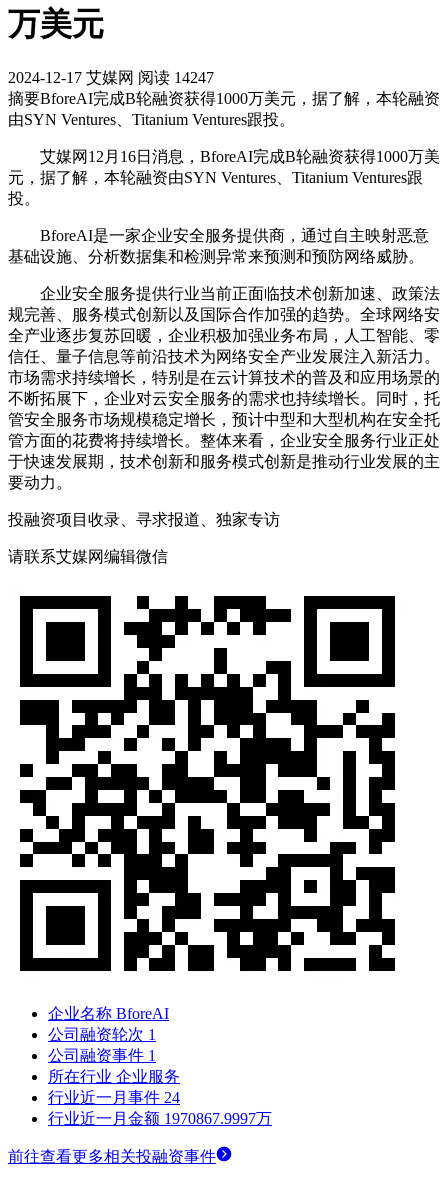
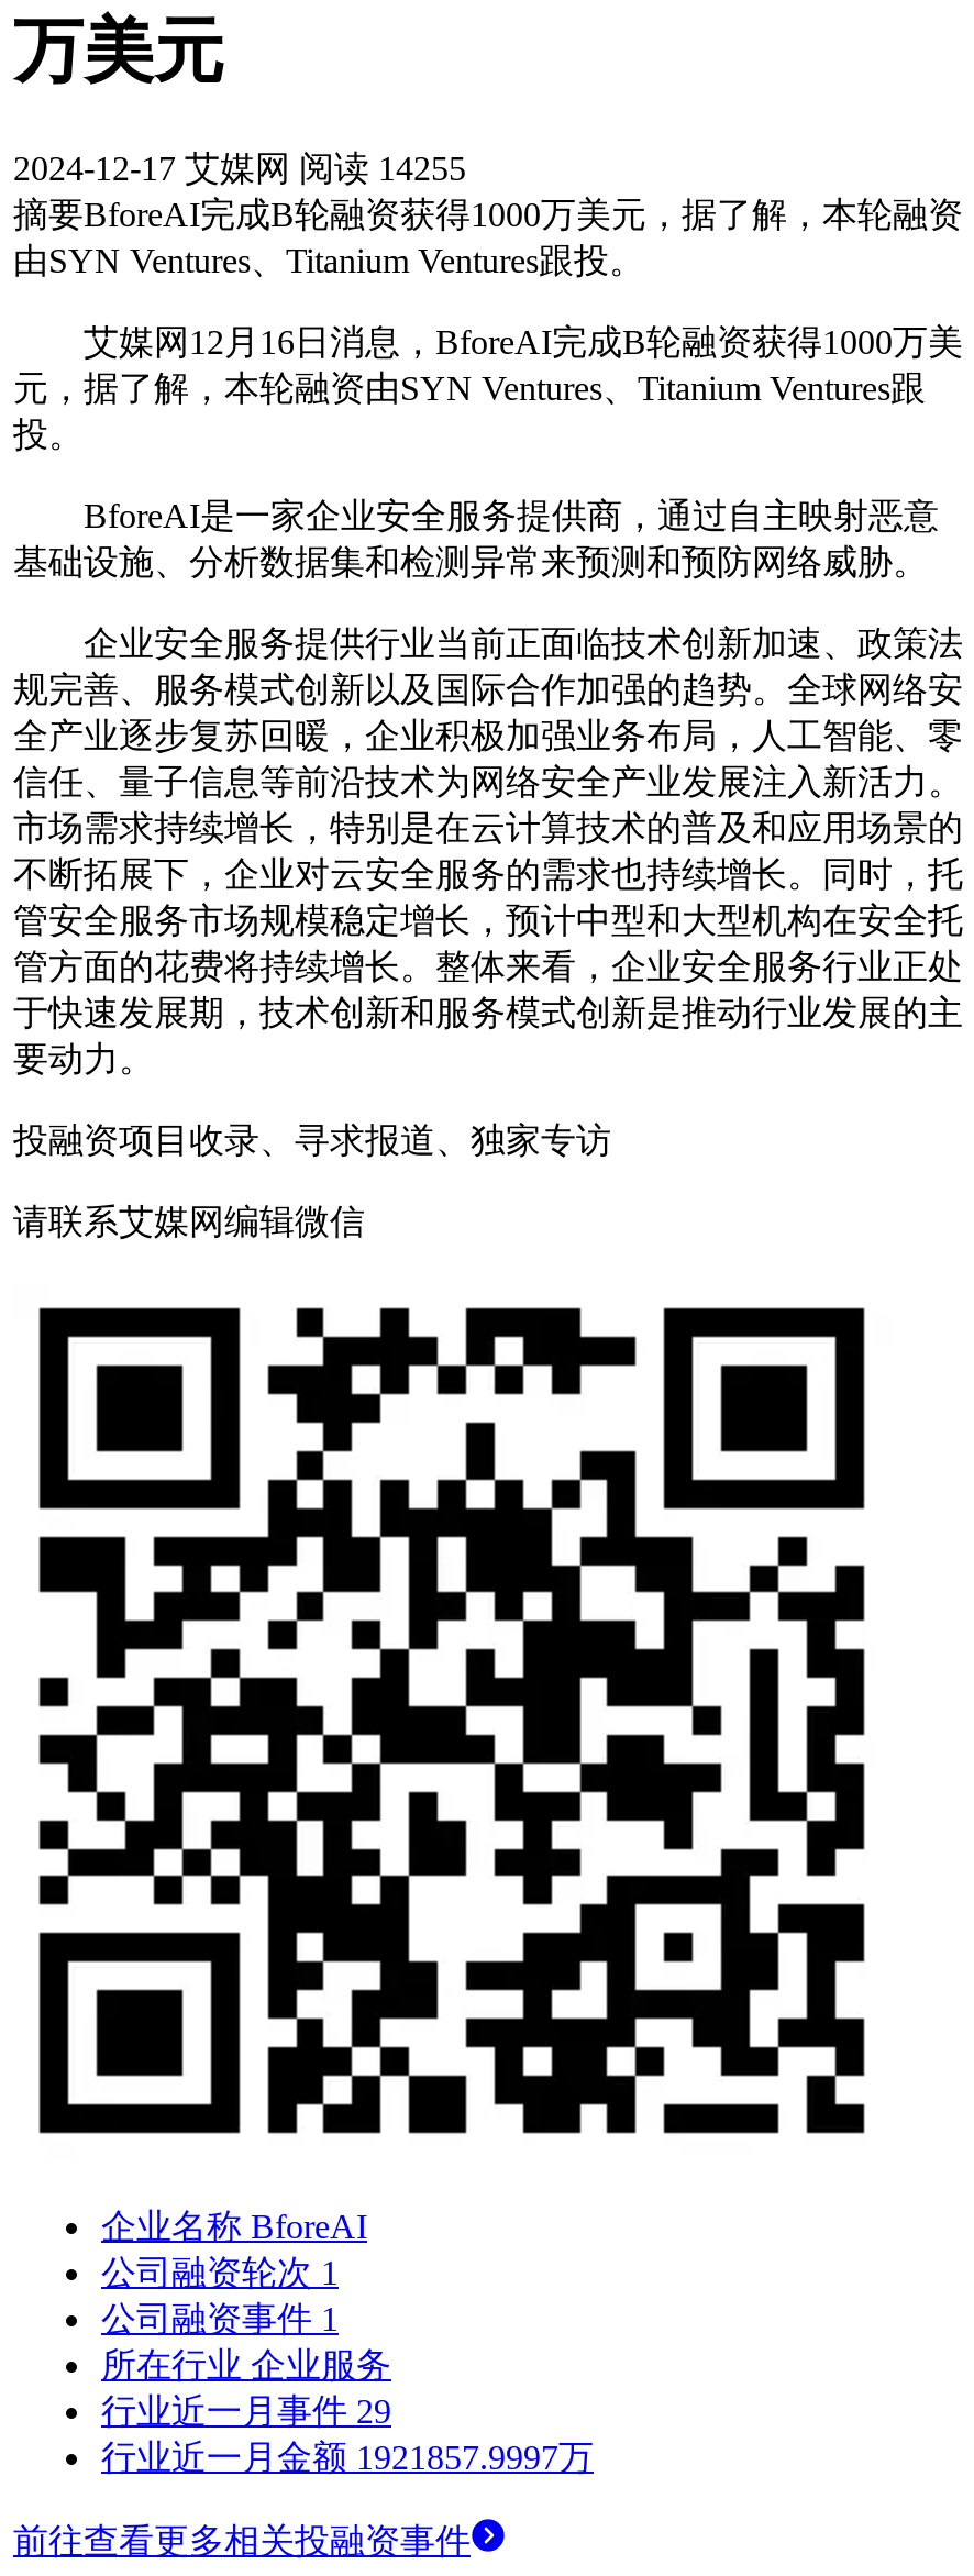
[8,69,214,86] 2024-12-17 艾媒网 阅读 14247 -> [13,150,466,188] 2024-12-17 艾媒网 阅读 14255
[48,1089,180,1106] 行业近一月事件 24 -> [101,2393,391,2430] 行业近一月事件 29
[48,1110,272,1127] 行业近一月金额 1970867.9997万 -> [101,2439,594,2477] 行业近一月金额 1921857.9997万

